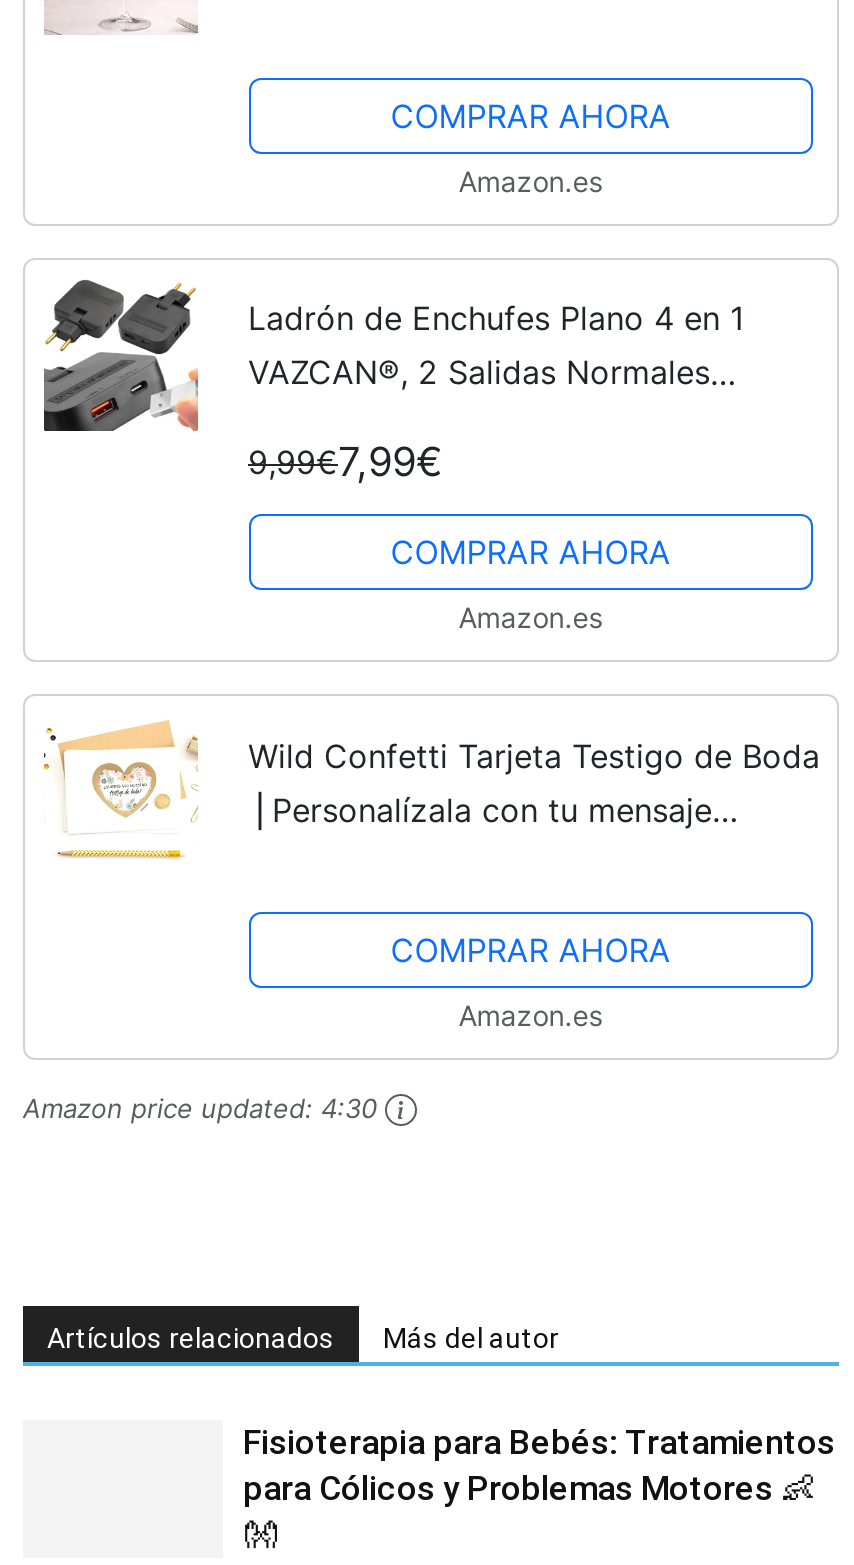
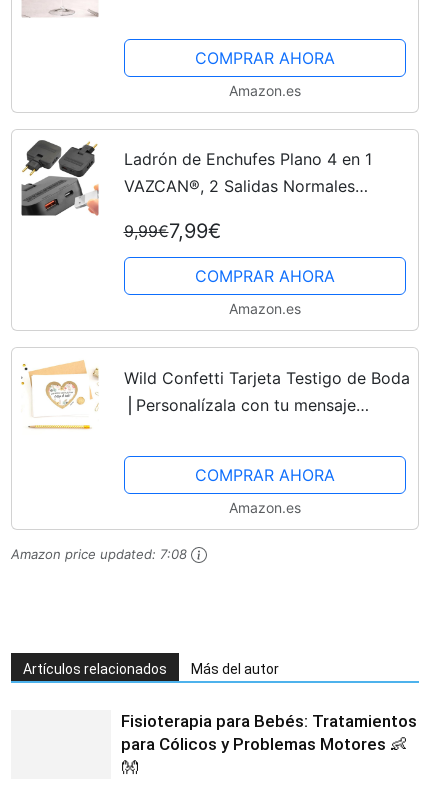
[23,1091,377,1123] Amazon price updated: 4:30 -> [11,546,187,562] Amazon price updated: 7:08

